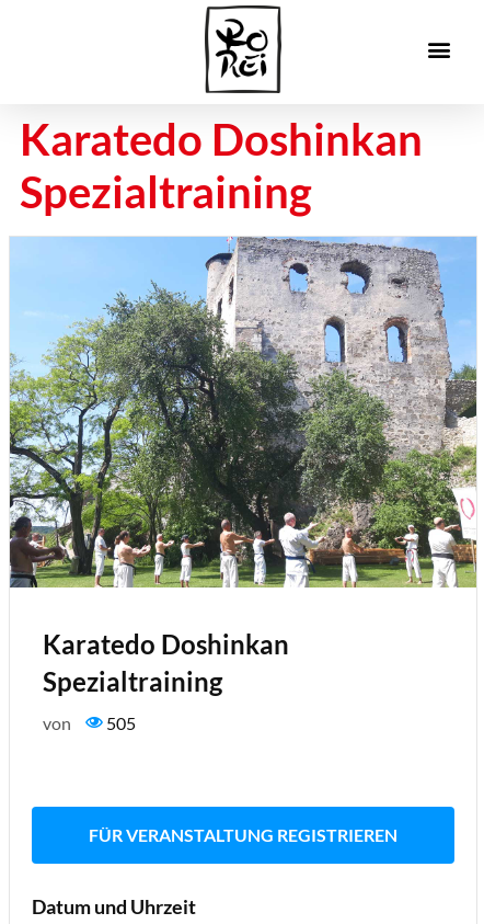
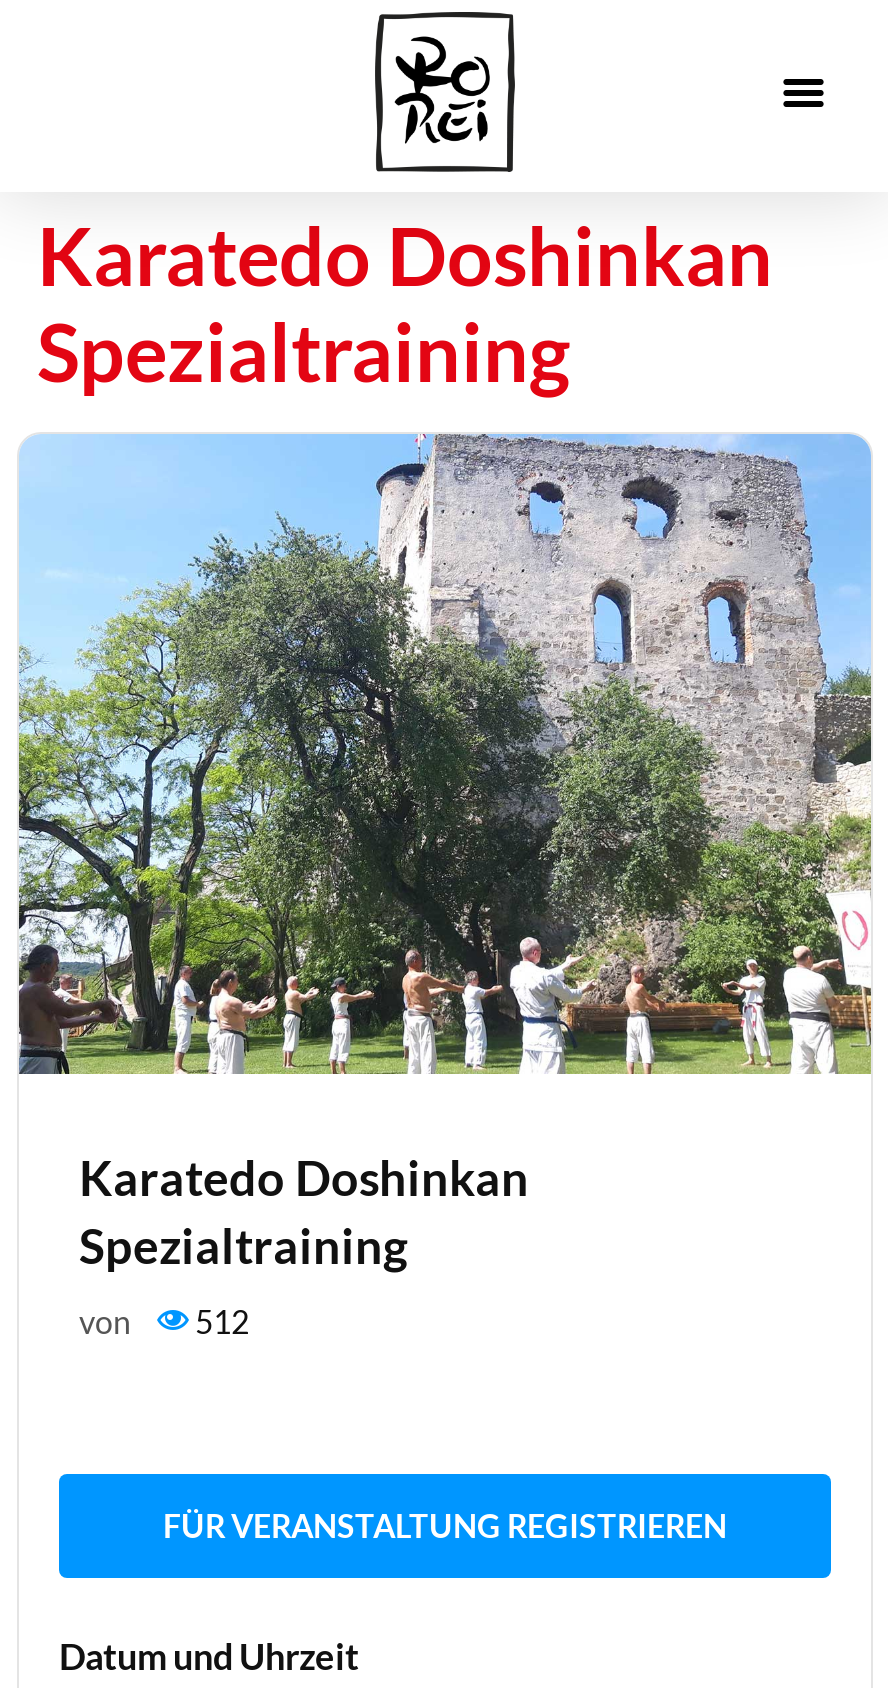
[43,712,136,733] von 505 -> [79,1301,249,1339] von 512

